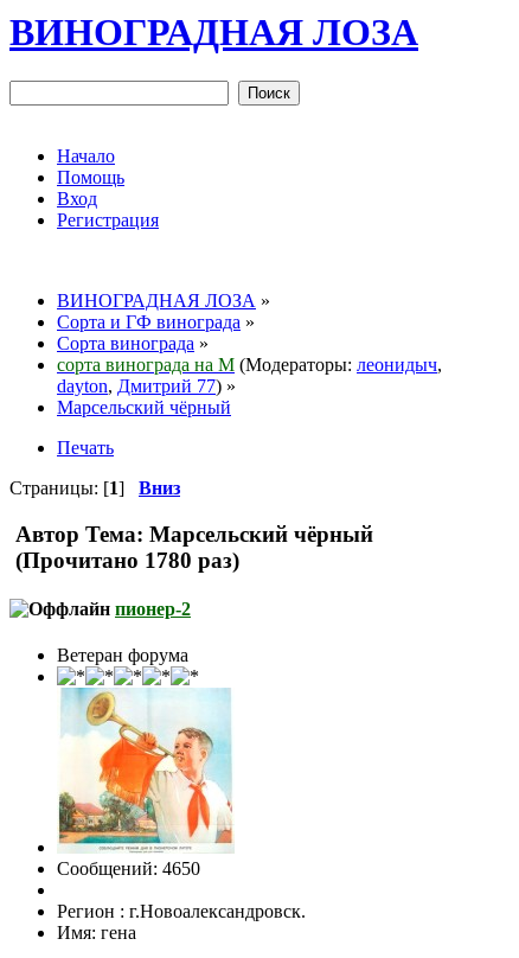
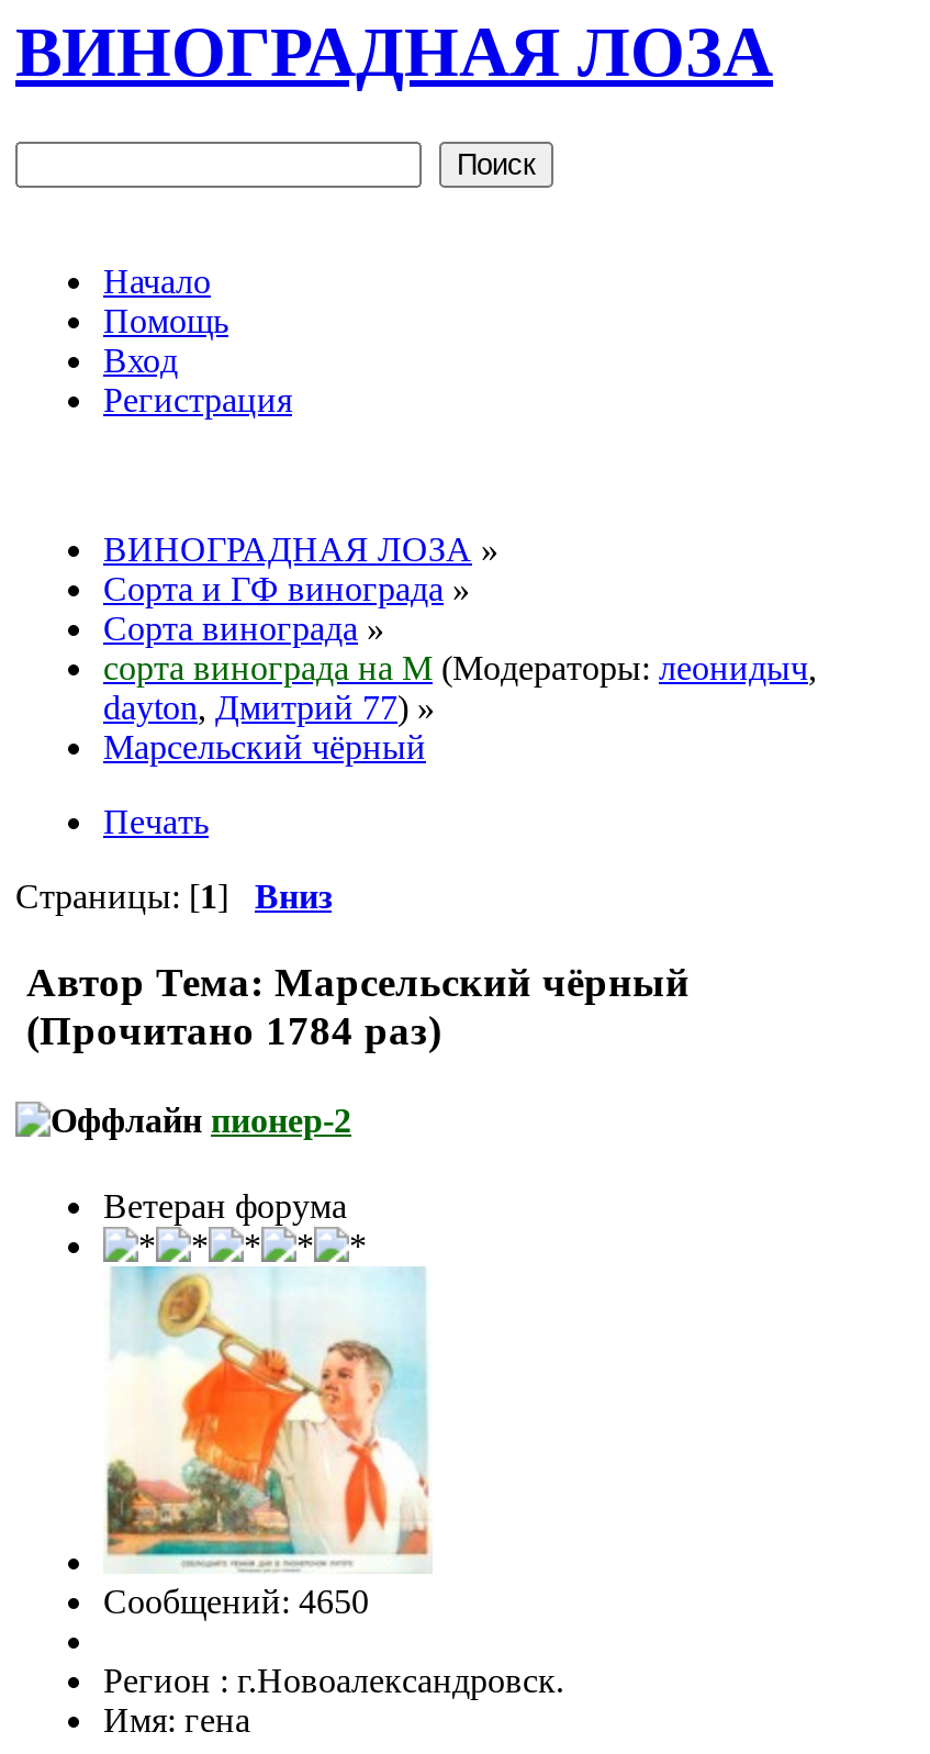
[9,547,239,572] (Прочитано 1780 раз) -> [15,1006,441,1052] (Прочитано 1784 раз)

